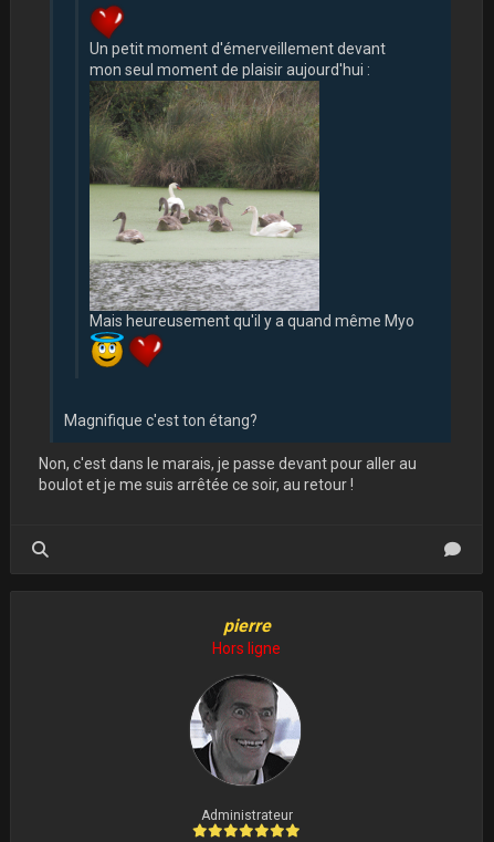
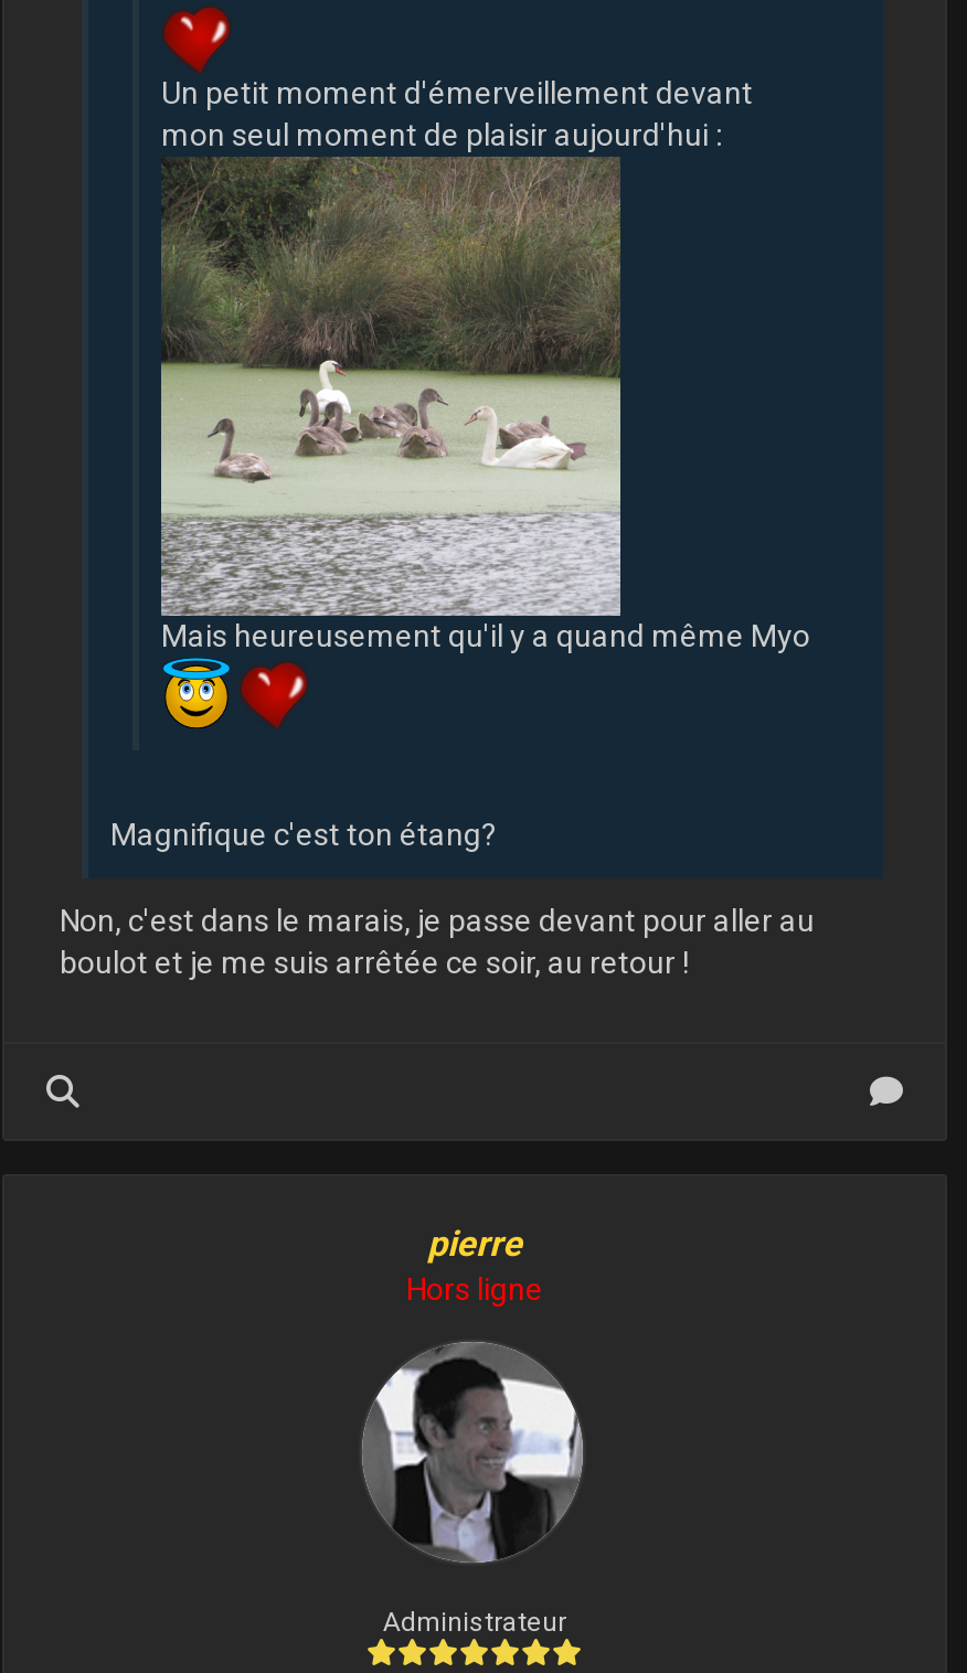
[190,675,301,784] [image] -> [364,1340,583,1563] [image]

